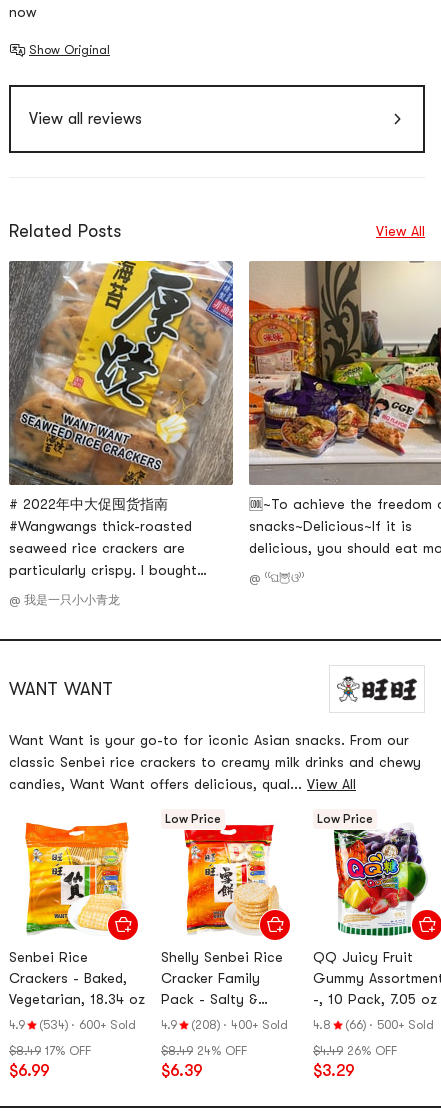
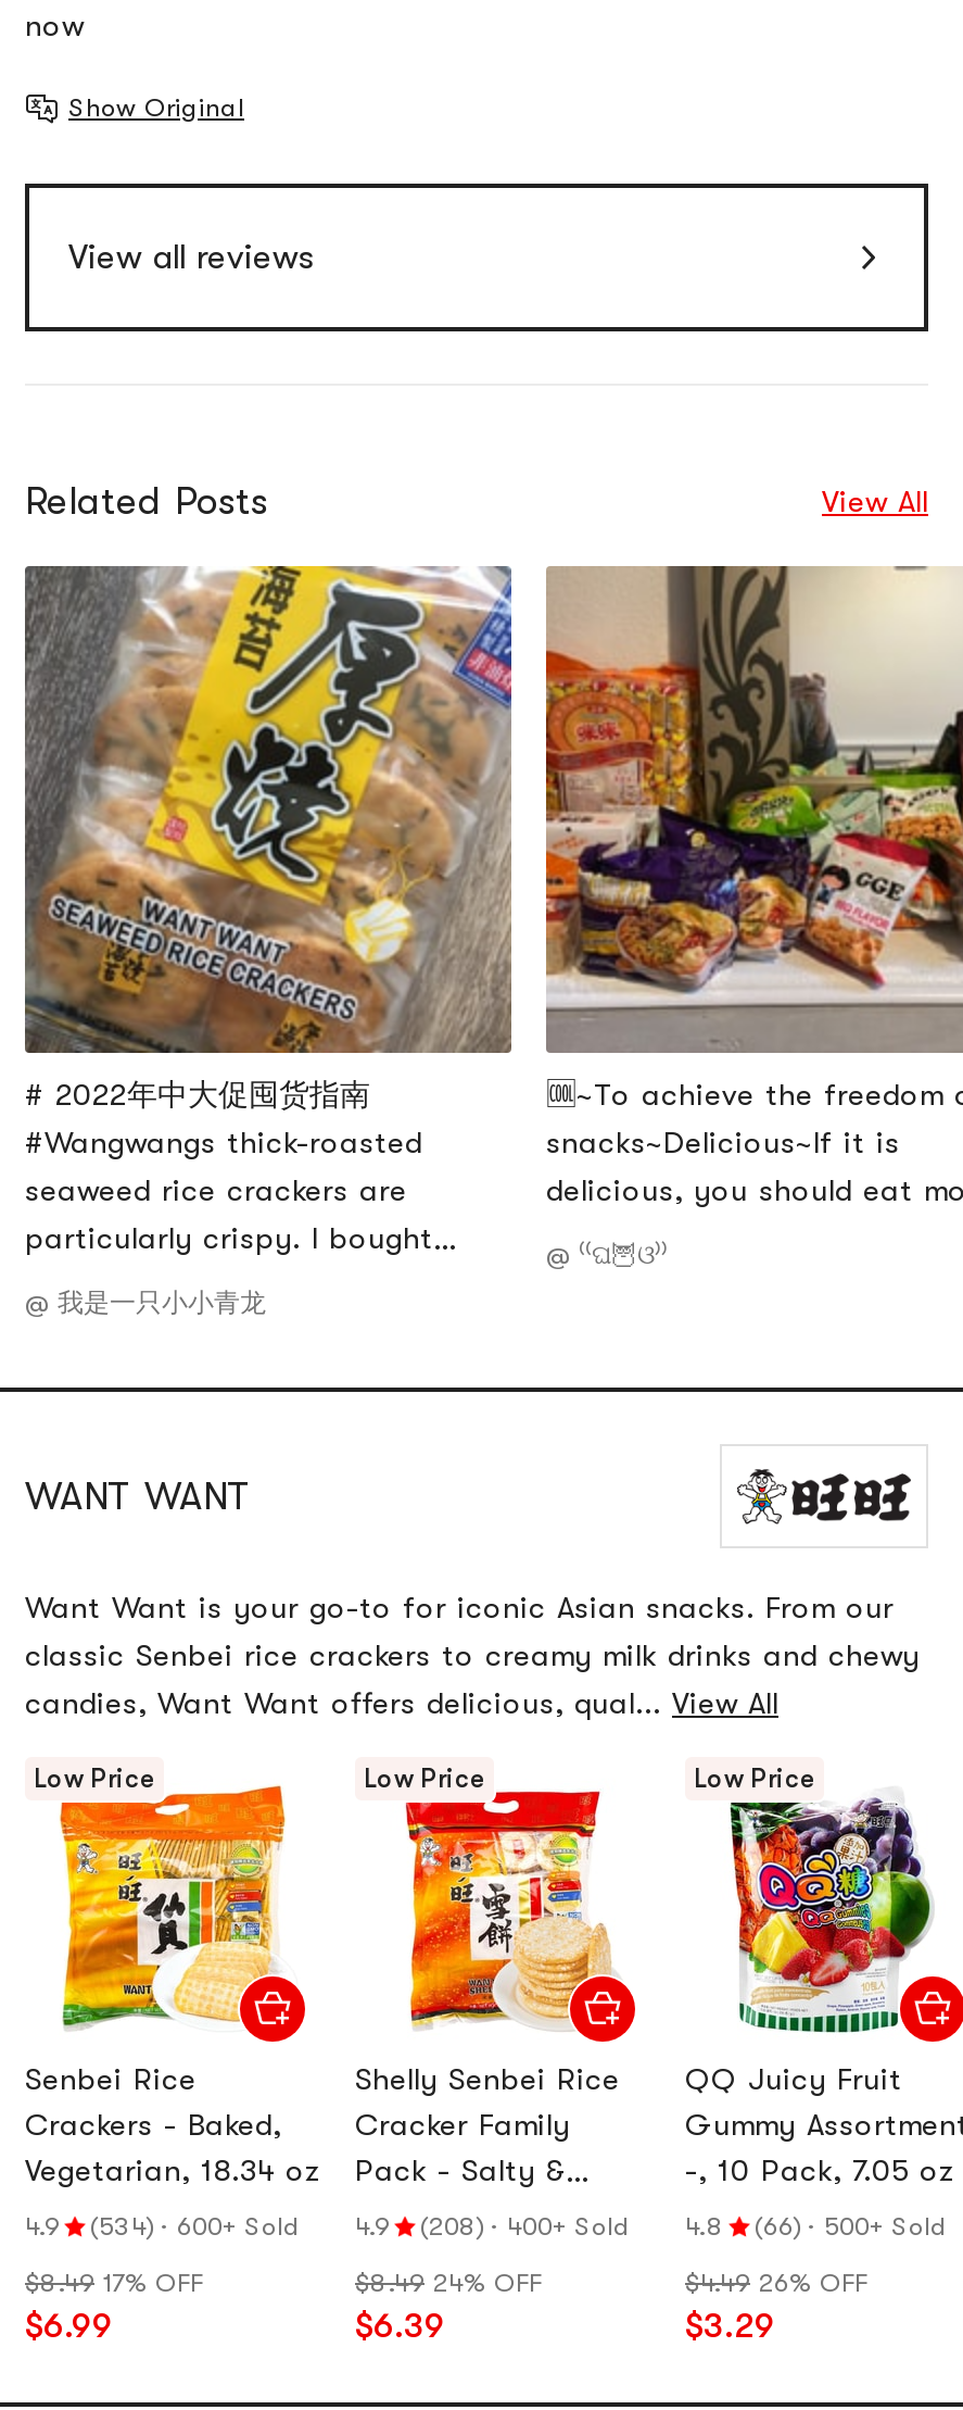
none -> [34,1765,155,1795] Low Price

